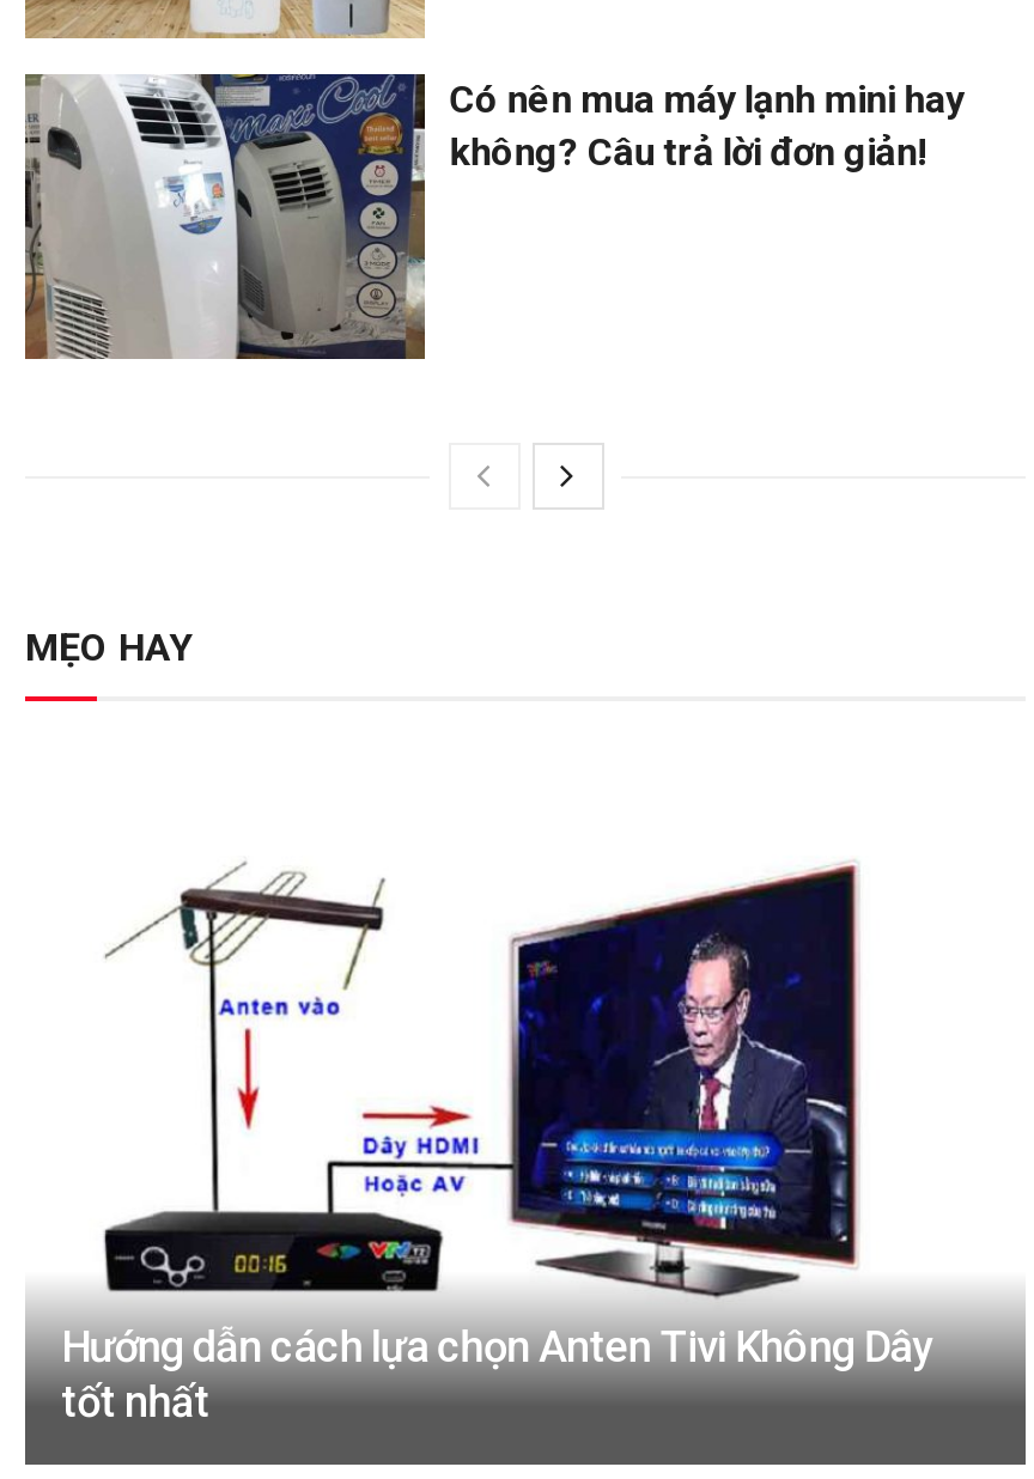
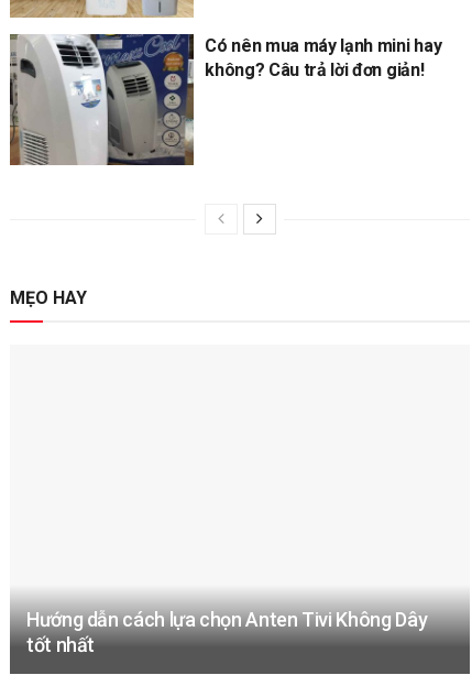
[102,864,858,1300] [image] -> none

